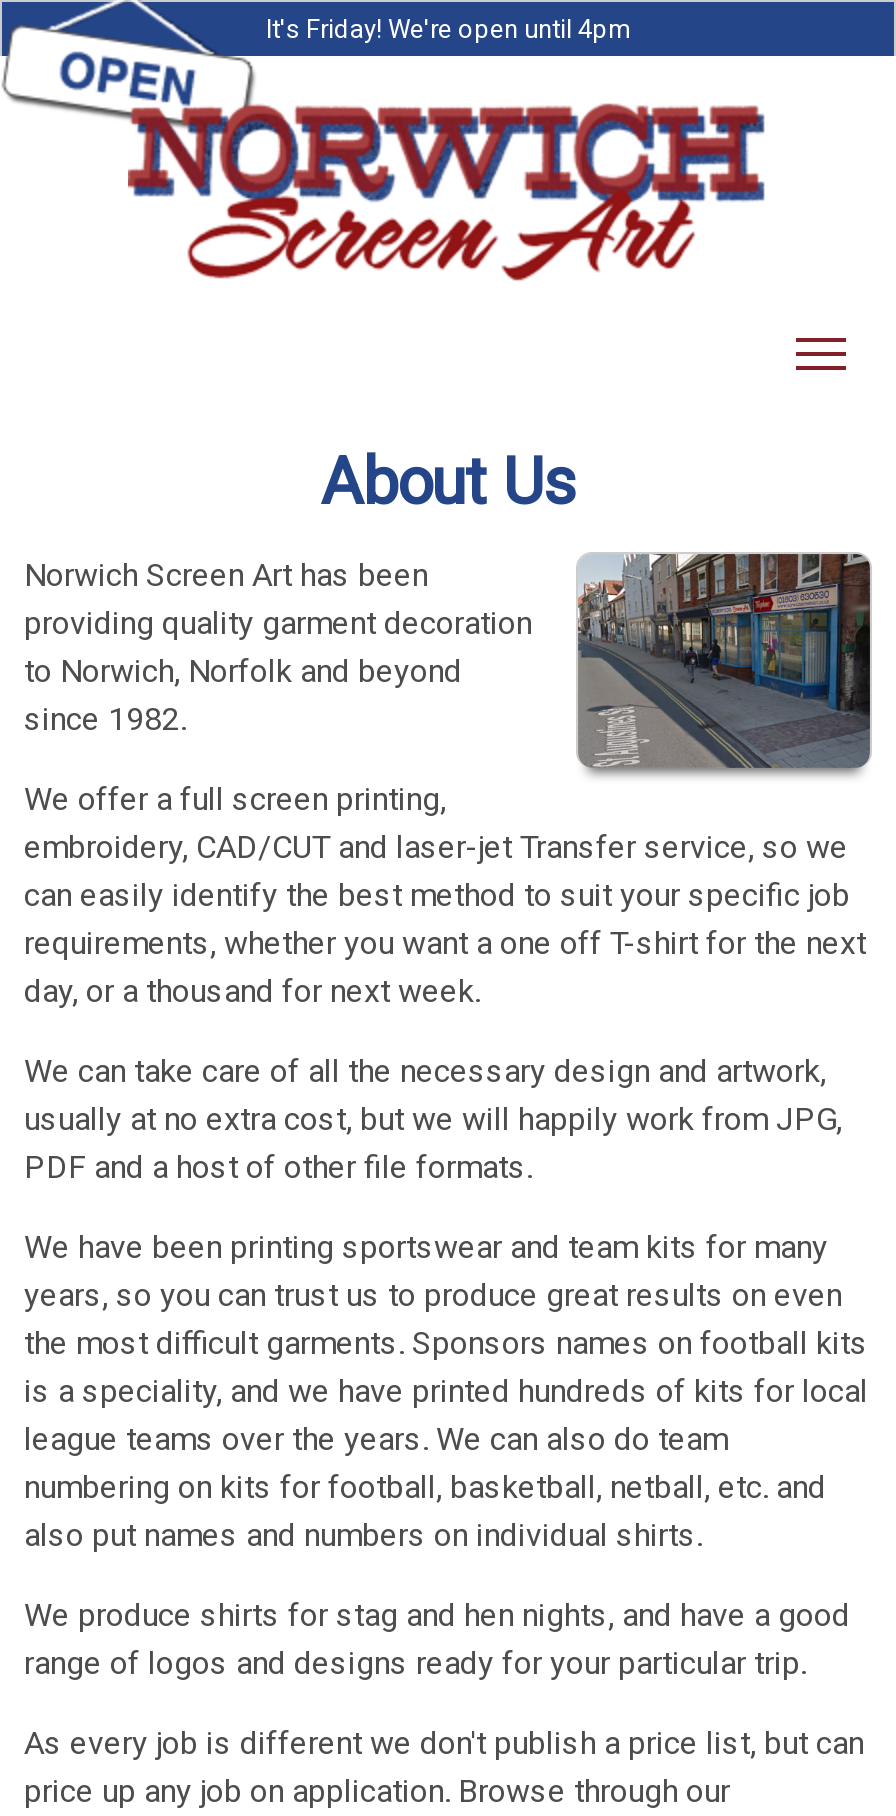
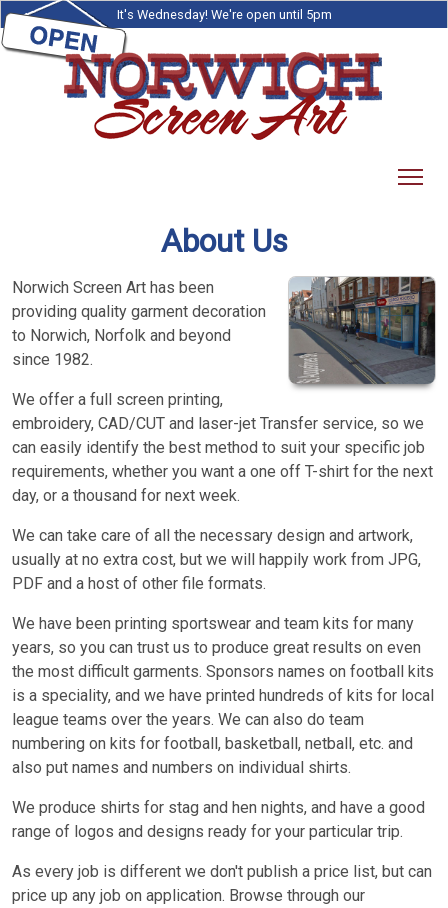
[266,14,630,44] It's Friday! We're open until 4pm -> [116,7,331,22] It's Wednesday! We're open until 5pm

